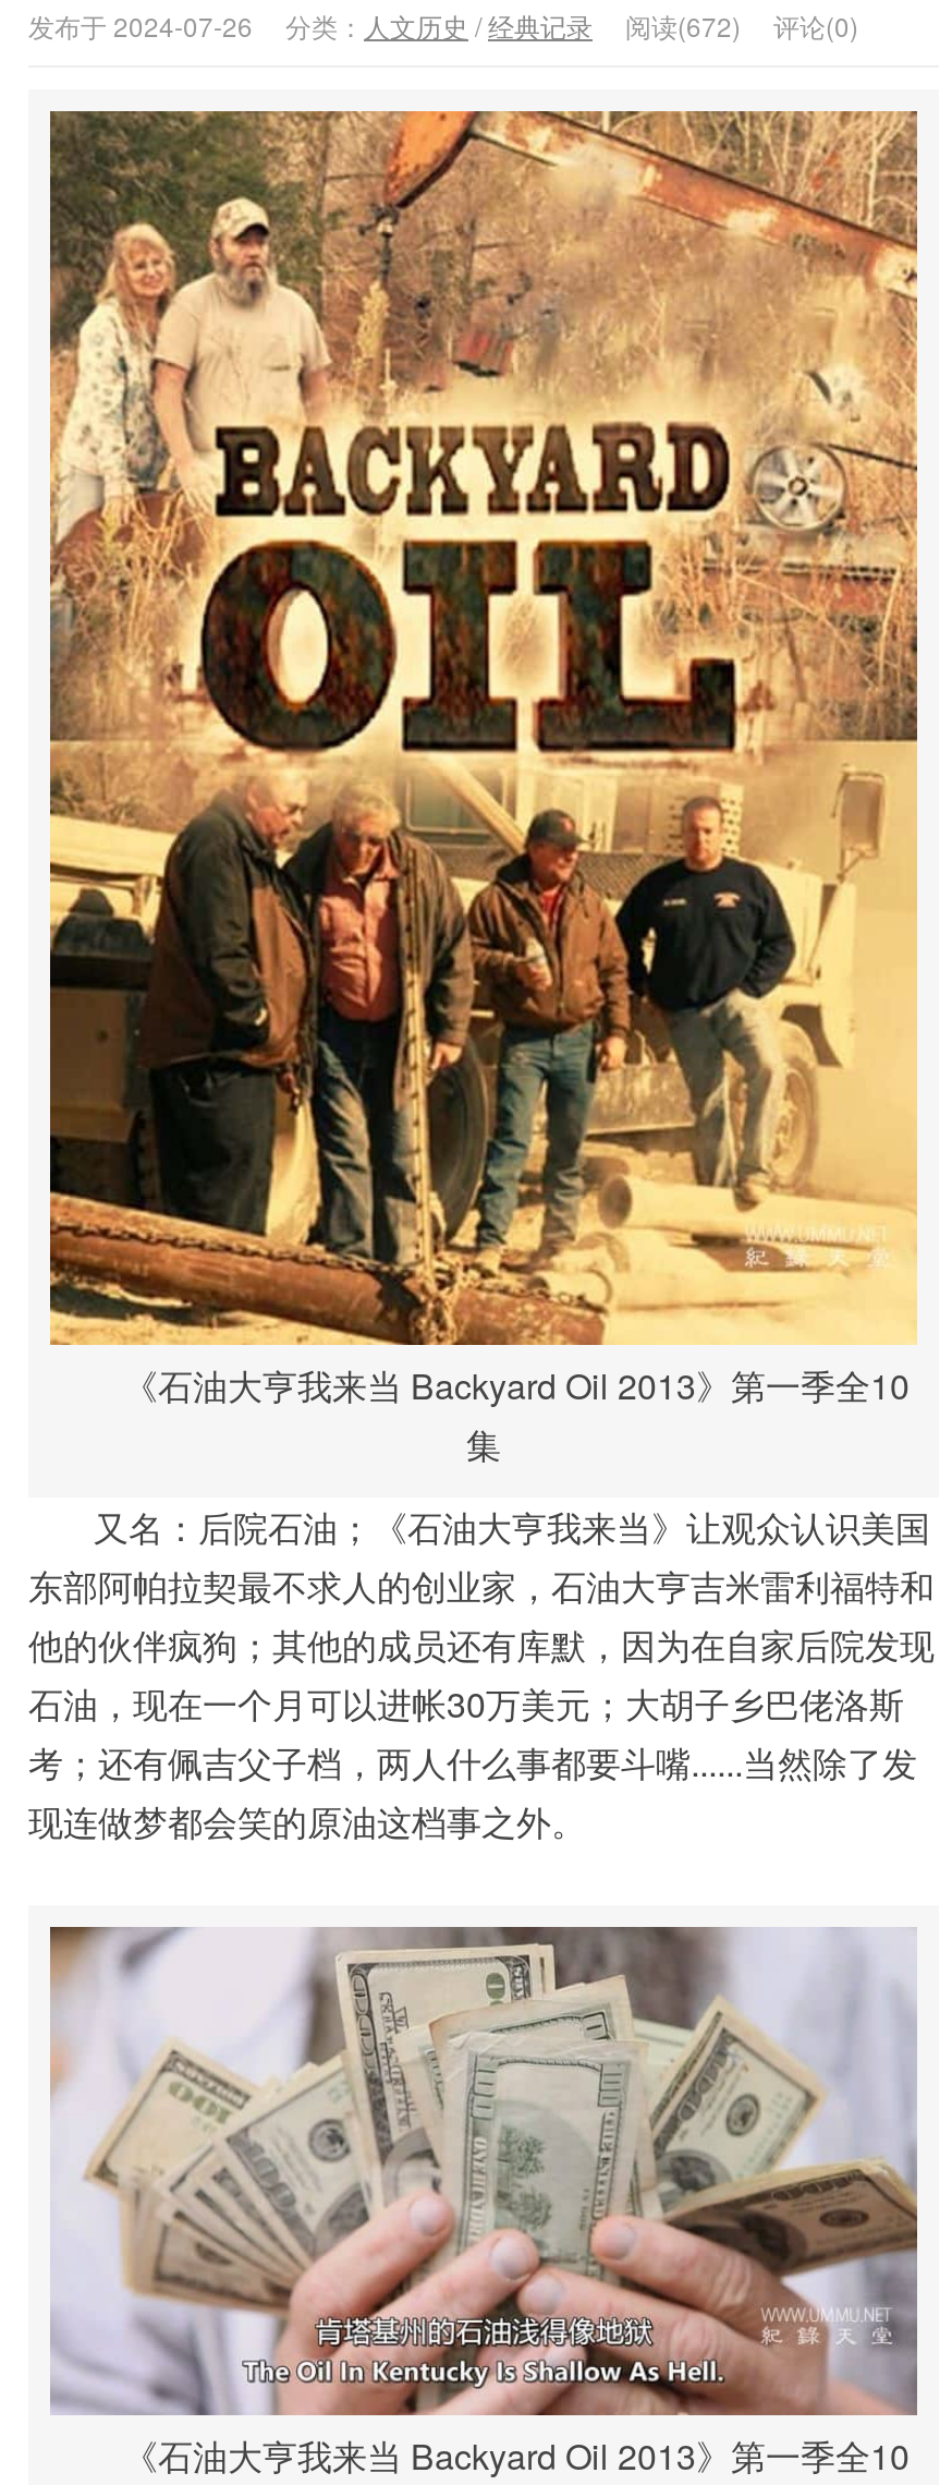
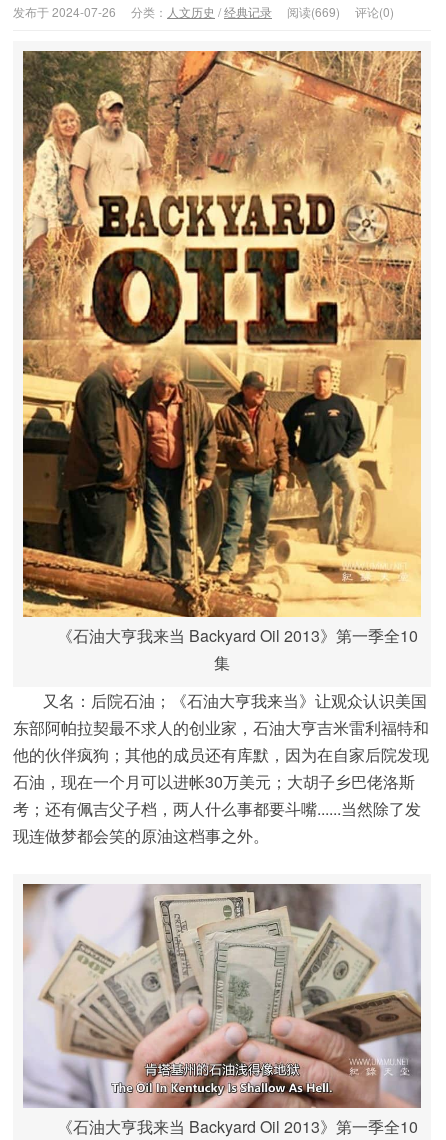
[28,7,858,44] 发布于 2024-07-26 分类：人文历史/经典记录 阅读(672) 评论(0) -> [13,3,394,20] 发布于 2024-07-26 分类：人文历史/经典记录 阅读(669) 评论(0)

